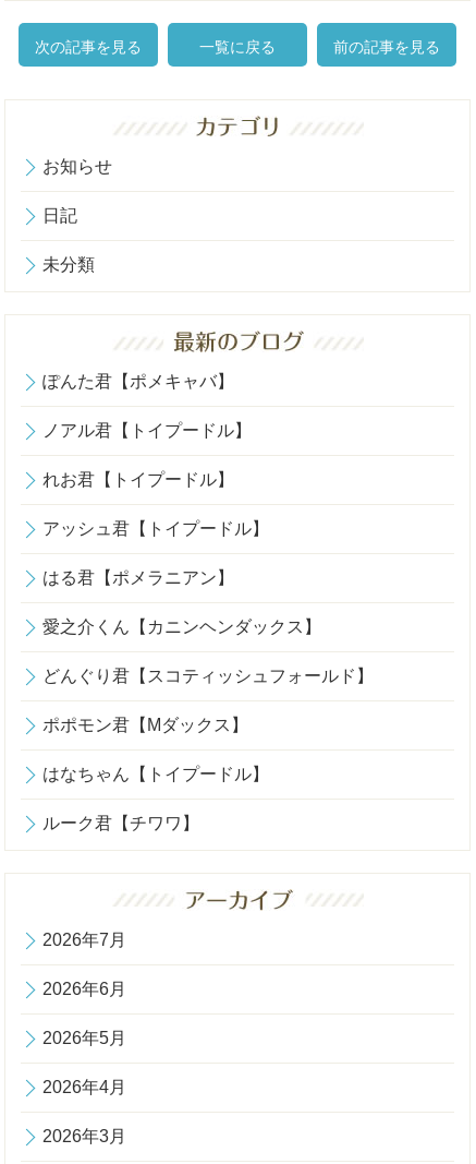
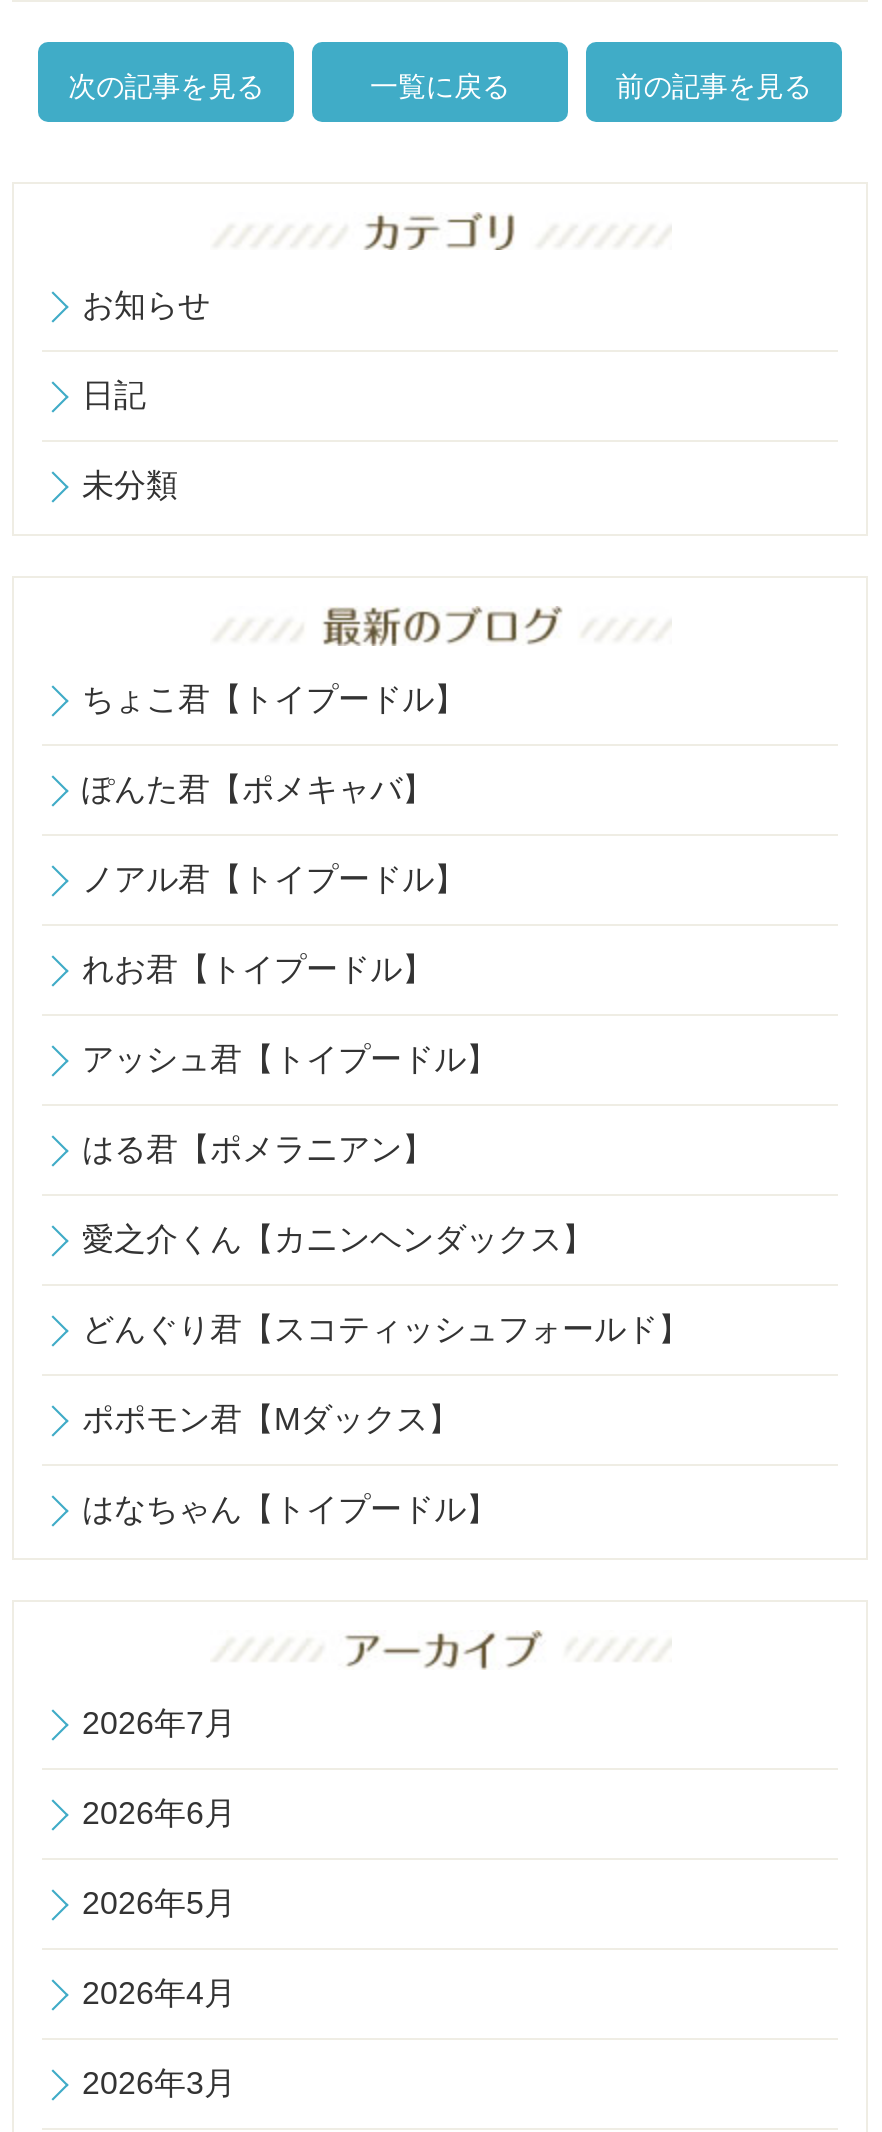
none -> [82,682,466,716] ちょこ君【トイプードル】
moved [42,372,374,783] -> [82,772,690,1526]: ぽんた君【ポメキャバ】 | ノアル君【トイプードル】 | れお君【トイプードル】 | ... | ポポモン君【Mダックス】 | はなちゃん【トイプードル】
[42,814,199,832] ルーク君【チワワ】 -> none

